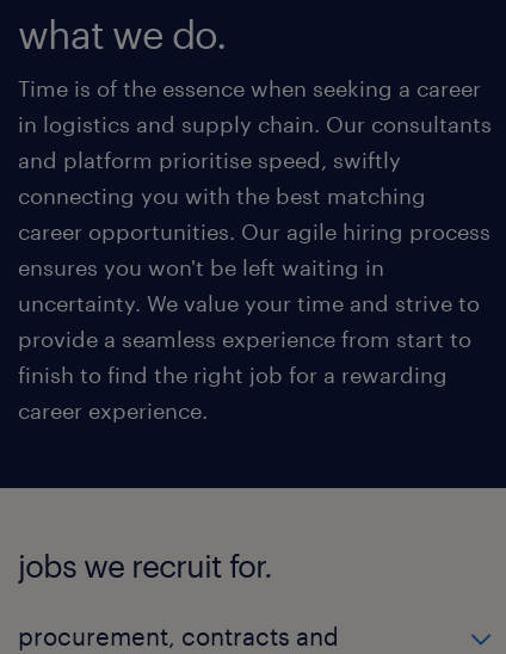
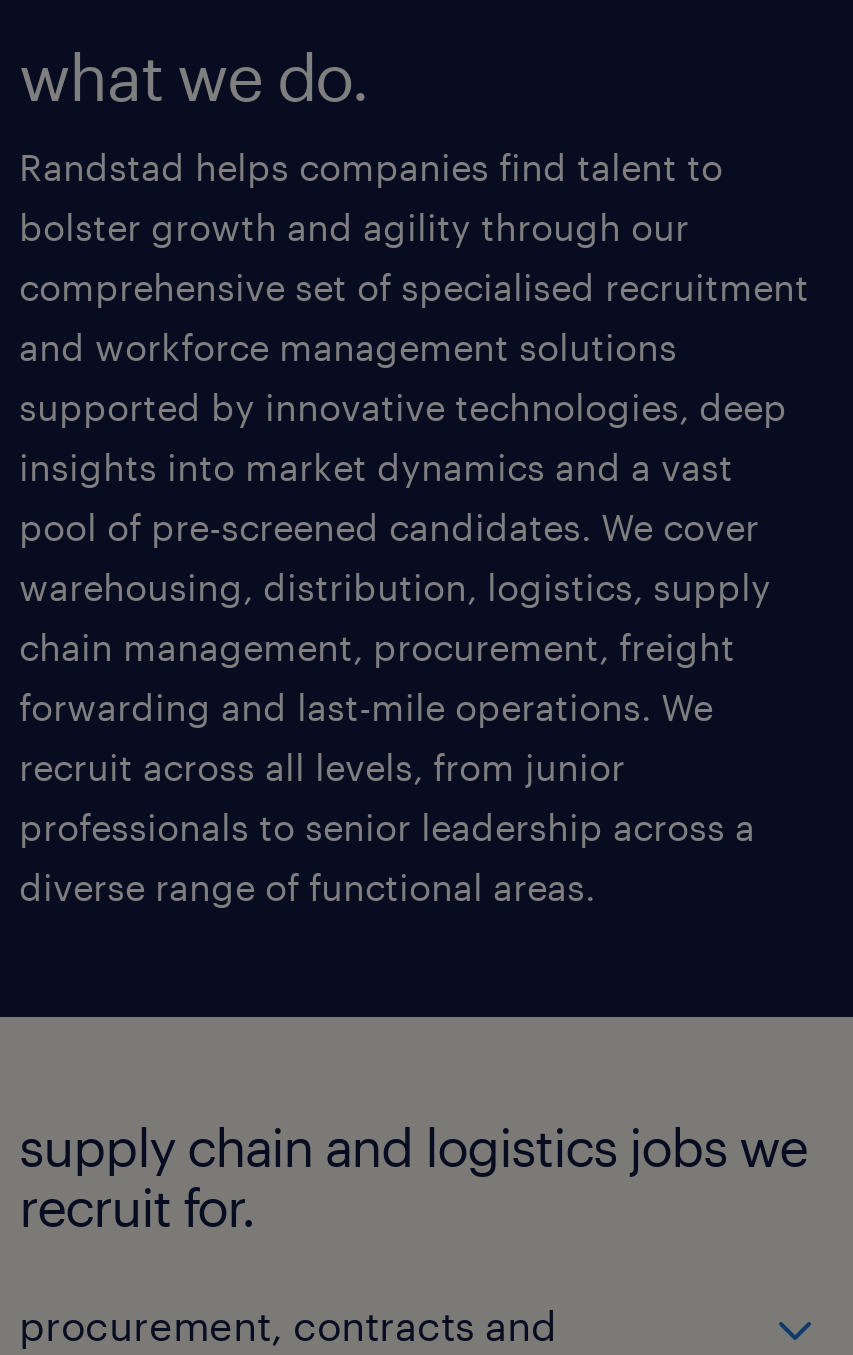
[18,75,492,423] Time is of the essence when seeking a career | in logistics and supply chain. Our consultants | and platform prioritise speed, swiftly | connecting you with the best matching | career opportunities. Our agile hiring process | ensures you won't be left waiting in | uncertainty. We value your time and strive to | provide a seamless experience from start to | finish to find the right job for a rewarding | career experience. -> [19,145,809,909] Randstad helps companies find talent to | bolster growth and agility through our | comprehensive set of specialised recruitment | and workforce management solutions | supported by innovative technologies, deep | insights into market dynamics and a vast | pool of pre-screened candidates. We cover | warehousing, distribution, logistics, supply | chain management, procurement, freight | forwarding and last-mile operations. We | recruit across all levels, from junior | professionals to senior leadership across a | diverse range of functional areas.
[18,546,272,583] jobs we recruit for. -> [19,1115,807,1237] supply chain and logistics jobs we | recruit for.

